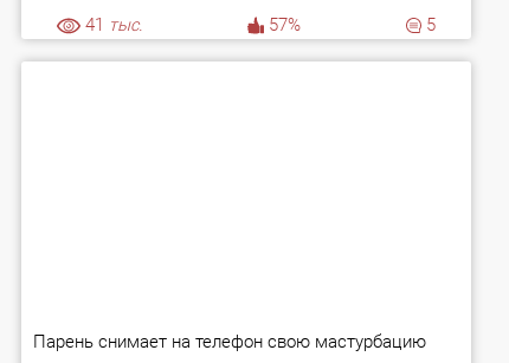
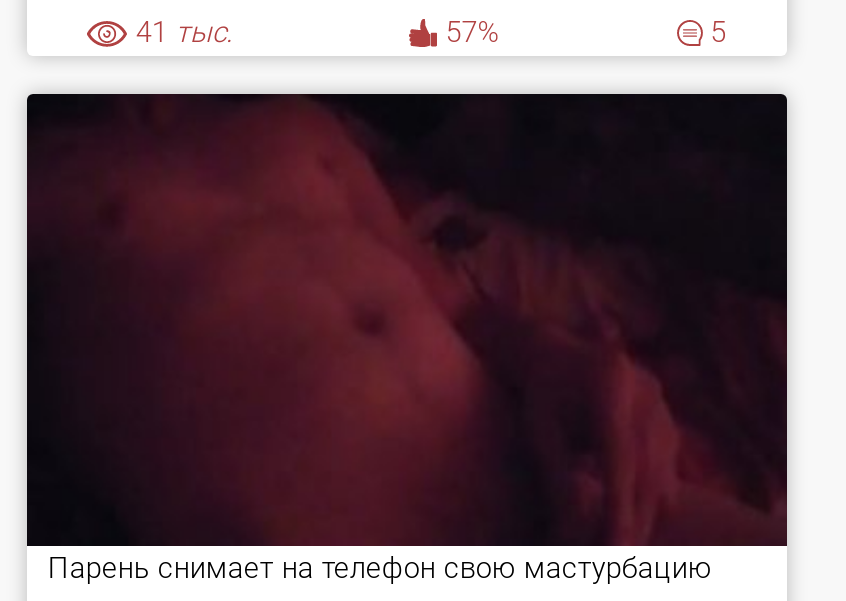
none -> [25,92,789,548] [image]

